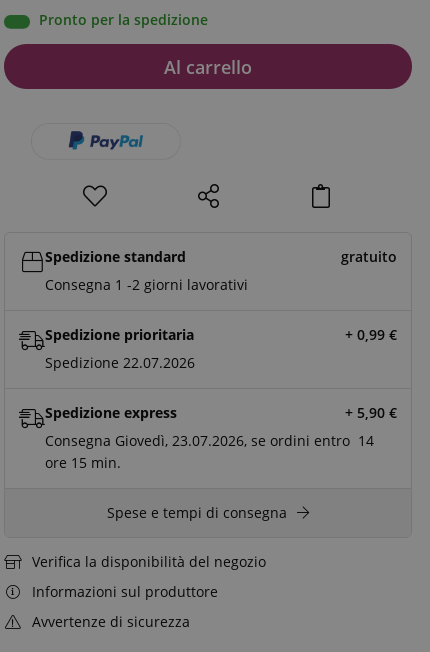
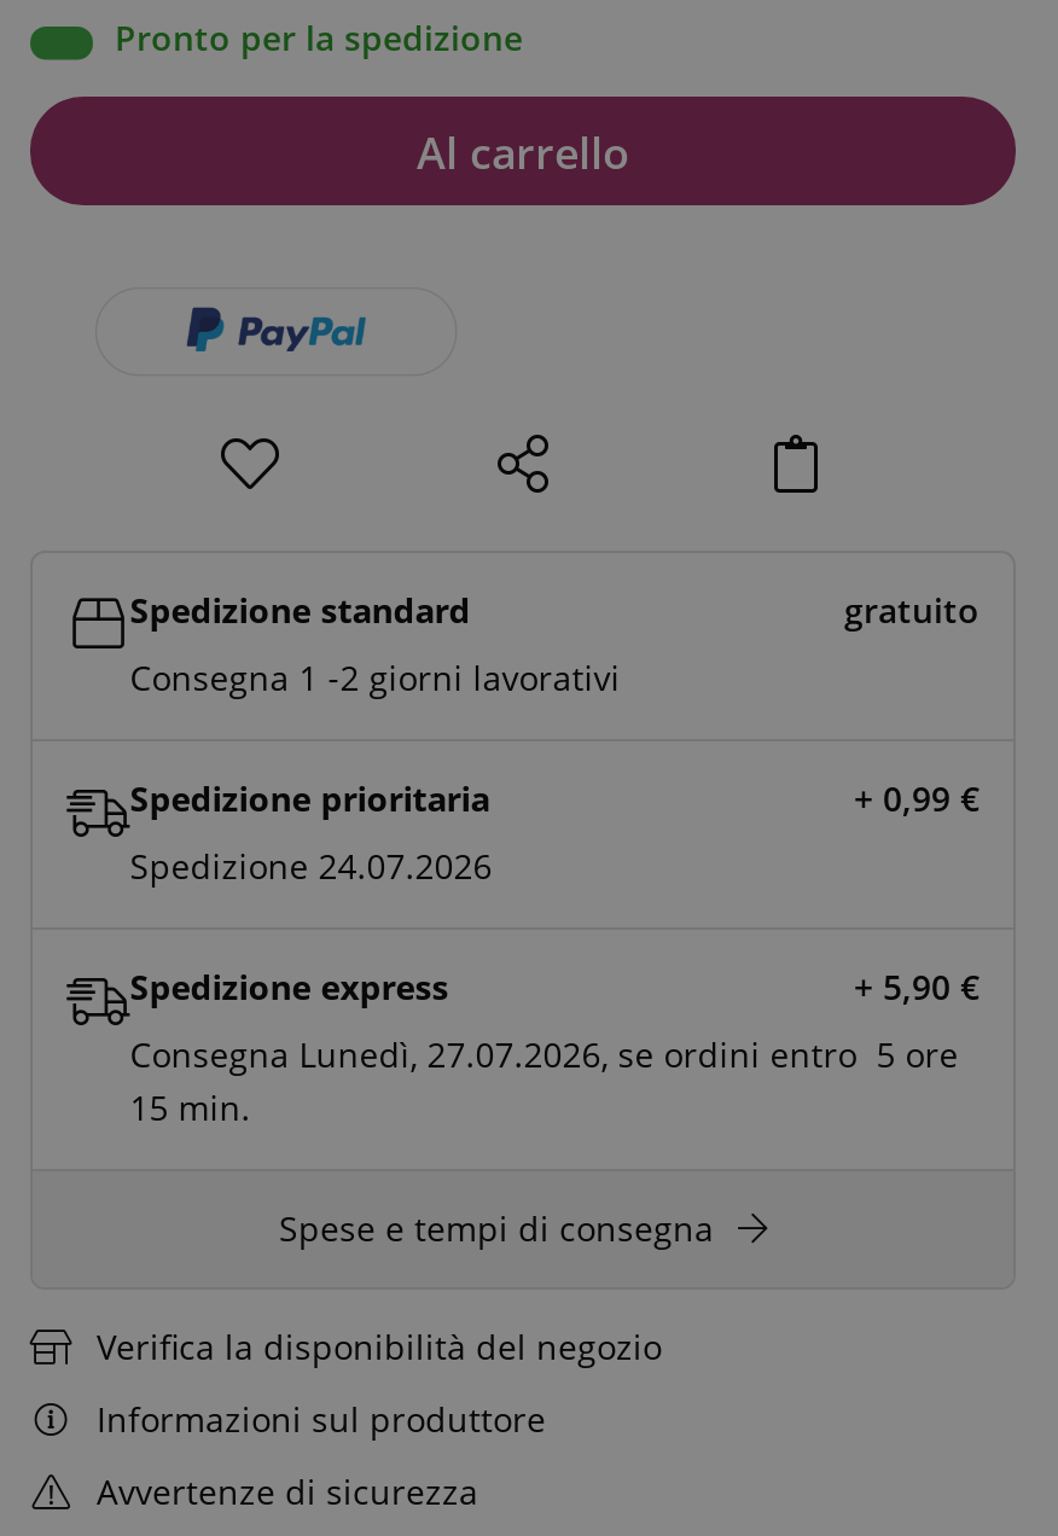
[45,353,195,372] Spedizione 22.07.2026 -> [130,843,492,889] Spedizione 24.07.2026
[45,431,374,472] Consegna Giovedì, 23.07.2026, se ordini entro 14 | ore 15 min. -> [130,1032,958,1131] Consegna Lunedì, 27.07.2026, se ordini entro 5 ore | 15 min.

